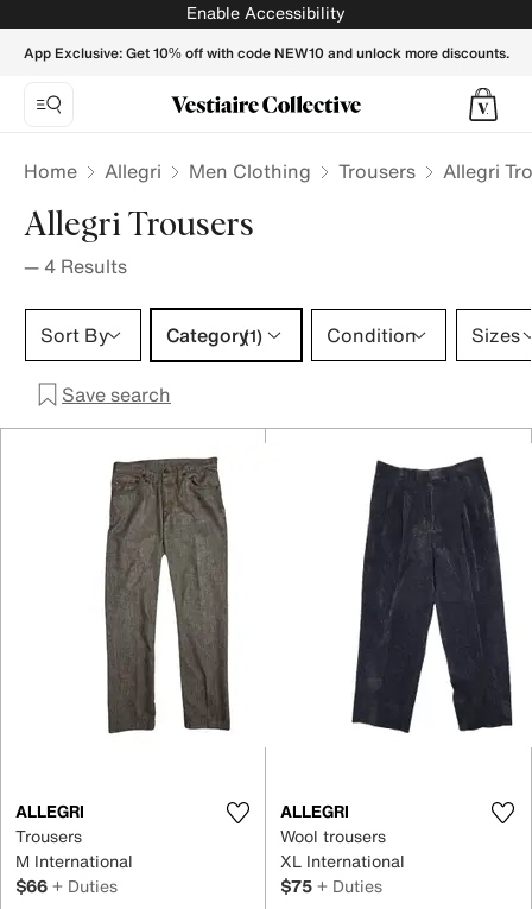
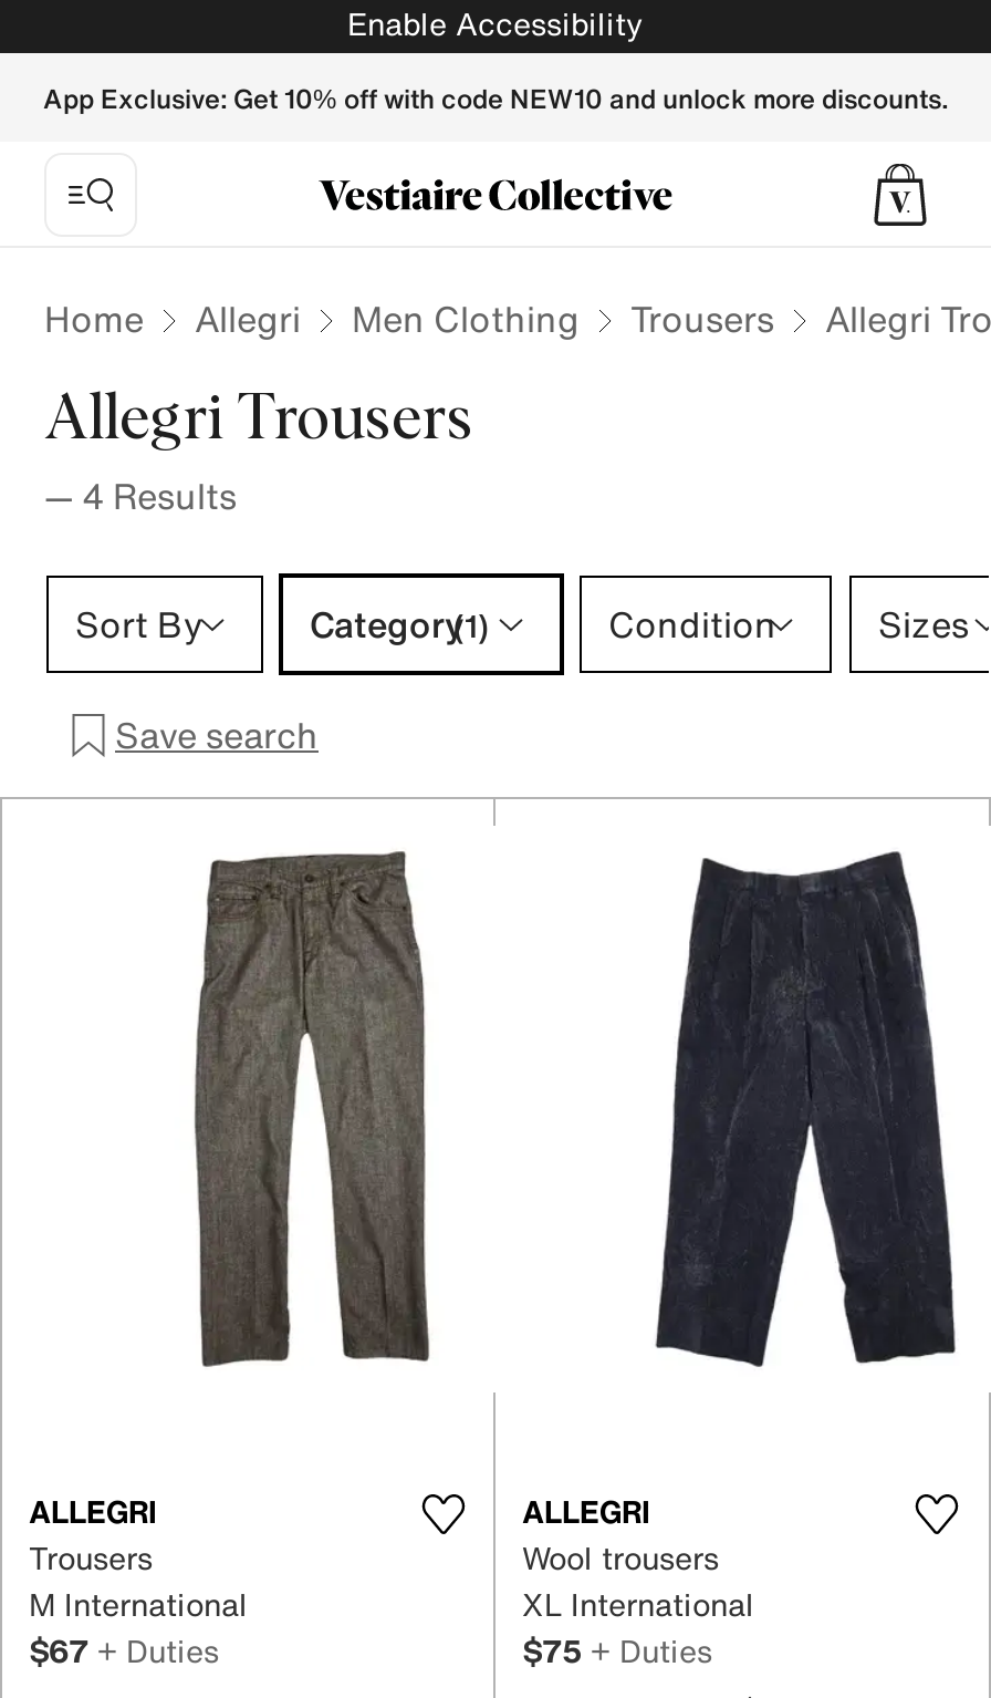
[15,873,118,898] $66 + Duties -> [29,1626,219,1673] $67 + Duties

